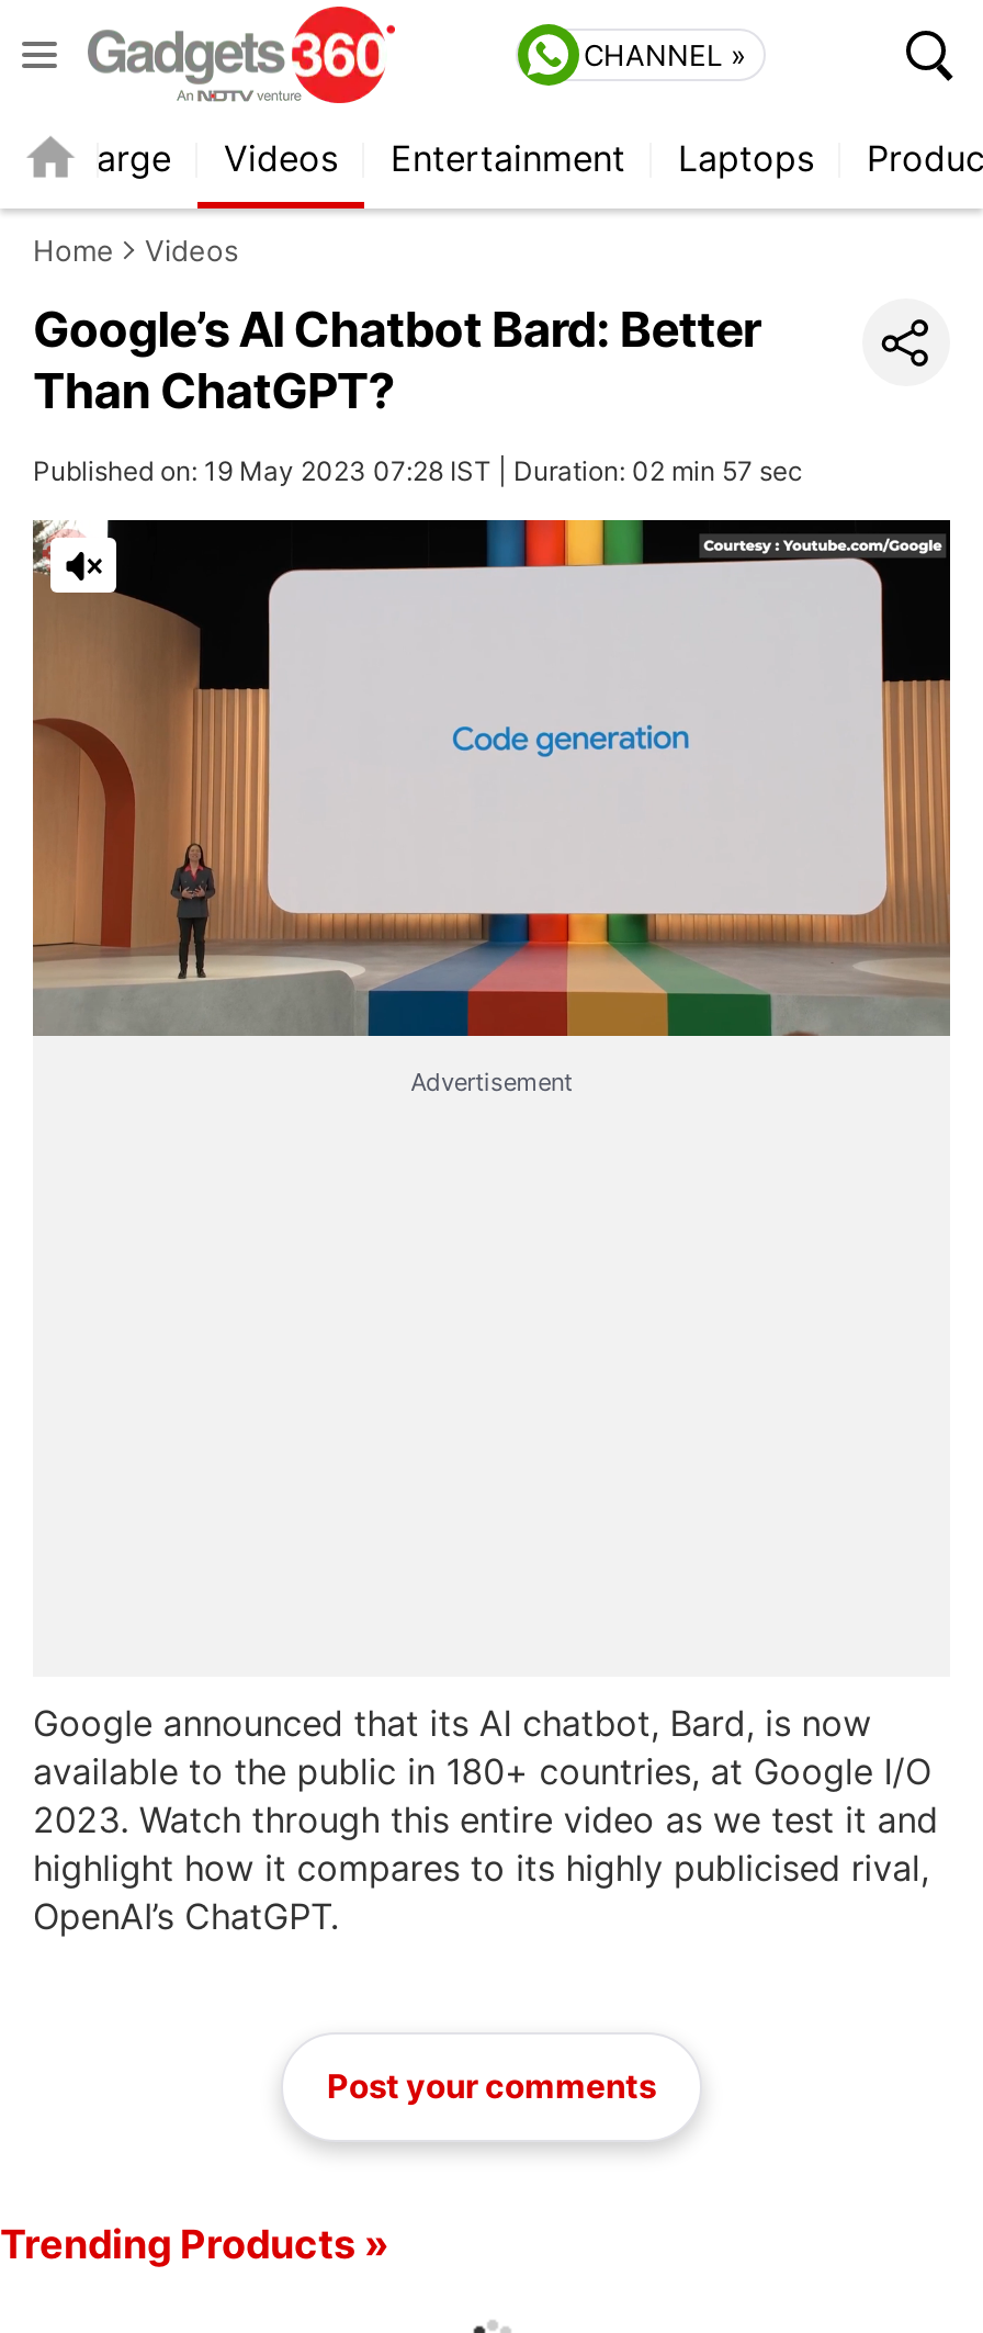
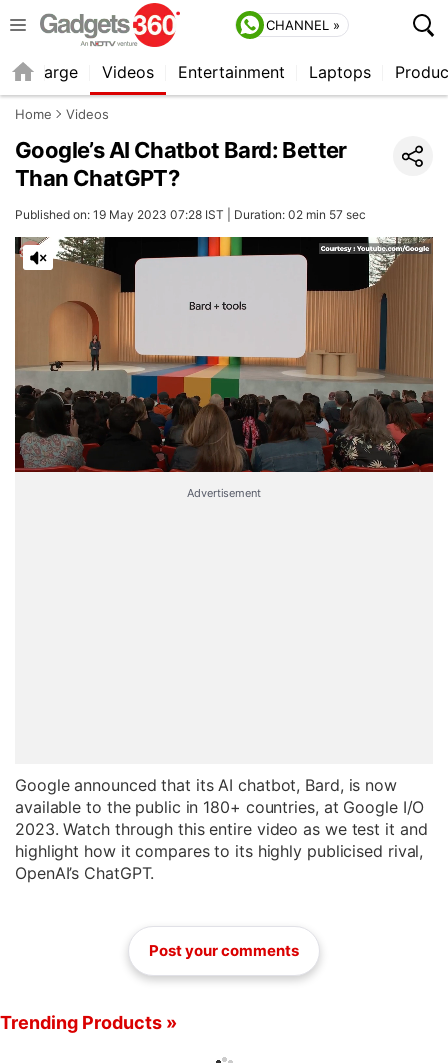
[31,518,952,1038] [image] -> [14,236,434,473] [image]

